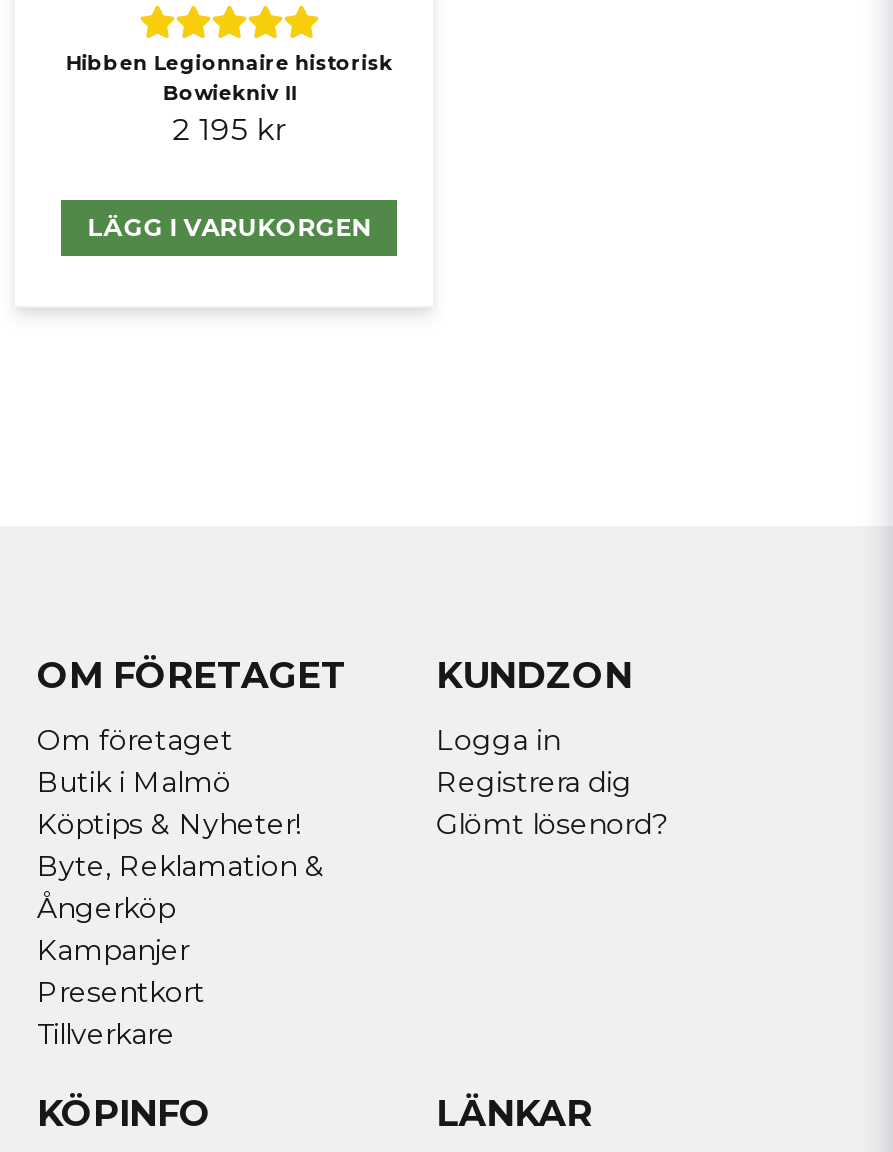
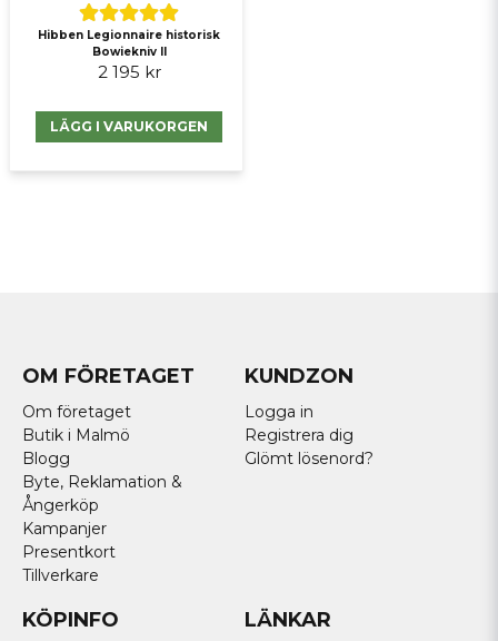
[37,807,301,843] Köptips & Nyheter! -> [22,449,70,469] Blogg

